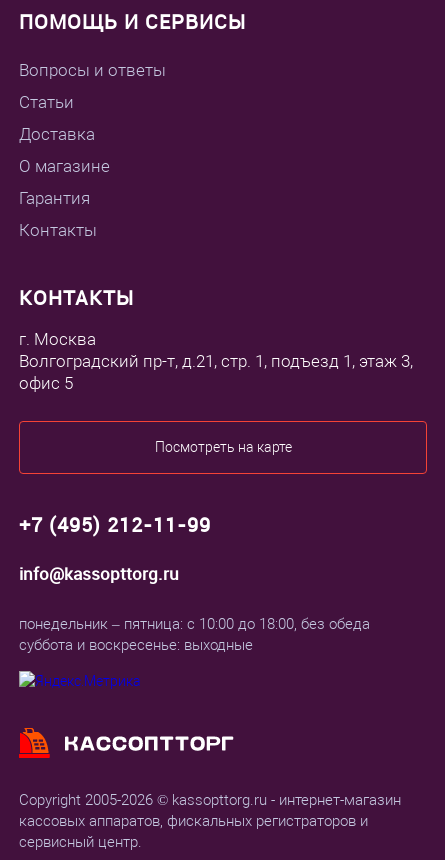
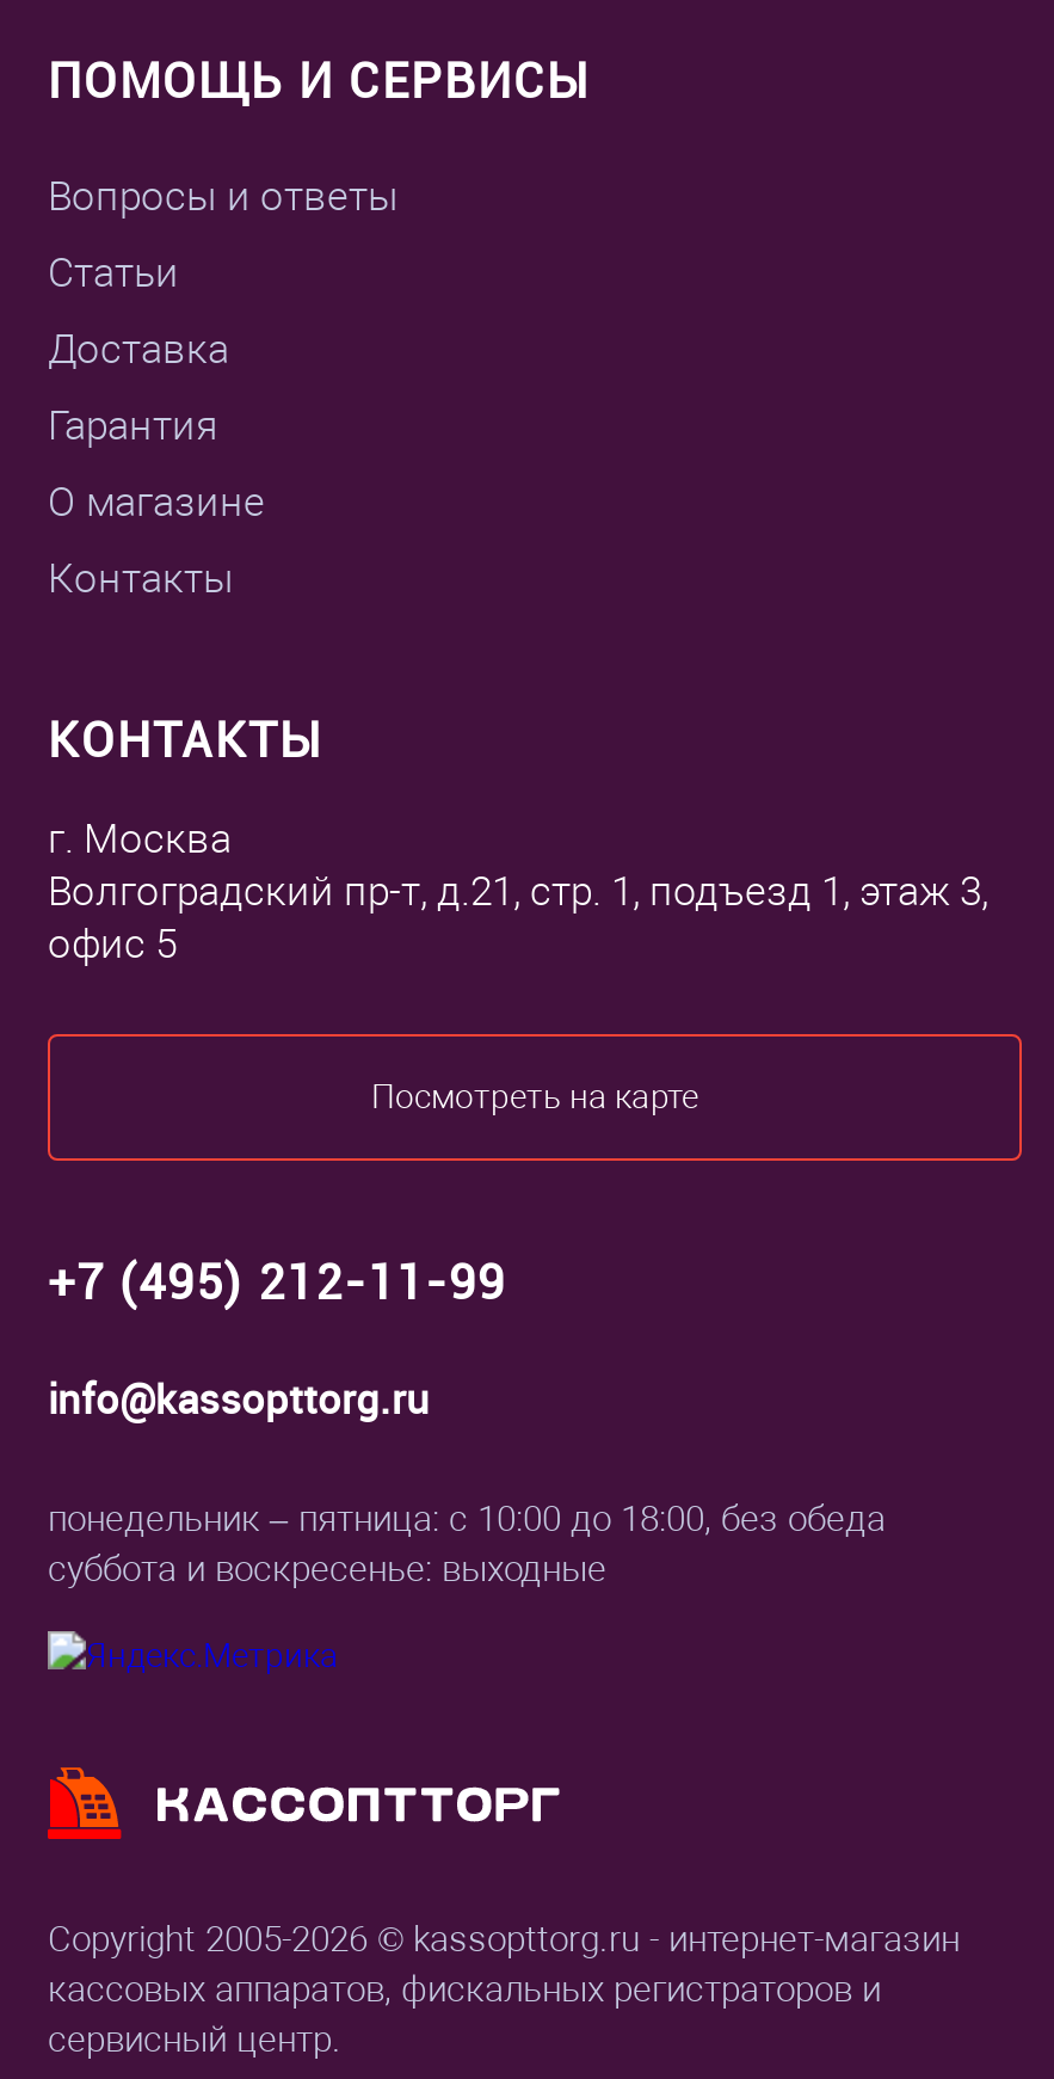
moved [19,156,110,176] -> [48,478,265,526]: О магазине
moved [19,188,90,208] -> [48,402,217,450]: Гарантия

